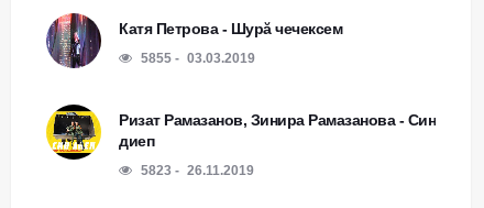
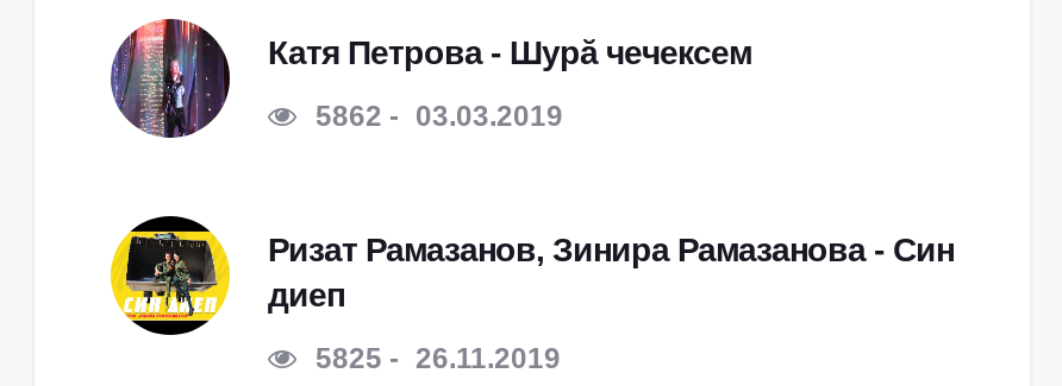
[137,51,255,66] 5855 03.03.2019 -> [308,100,563,133] 5862 03.03.2019
[137,163,254,178] 5823 26.11.2019 -> [308,342,561,375] 5825 26.11.2019

